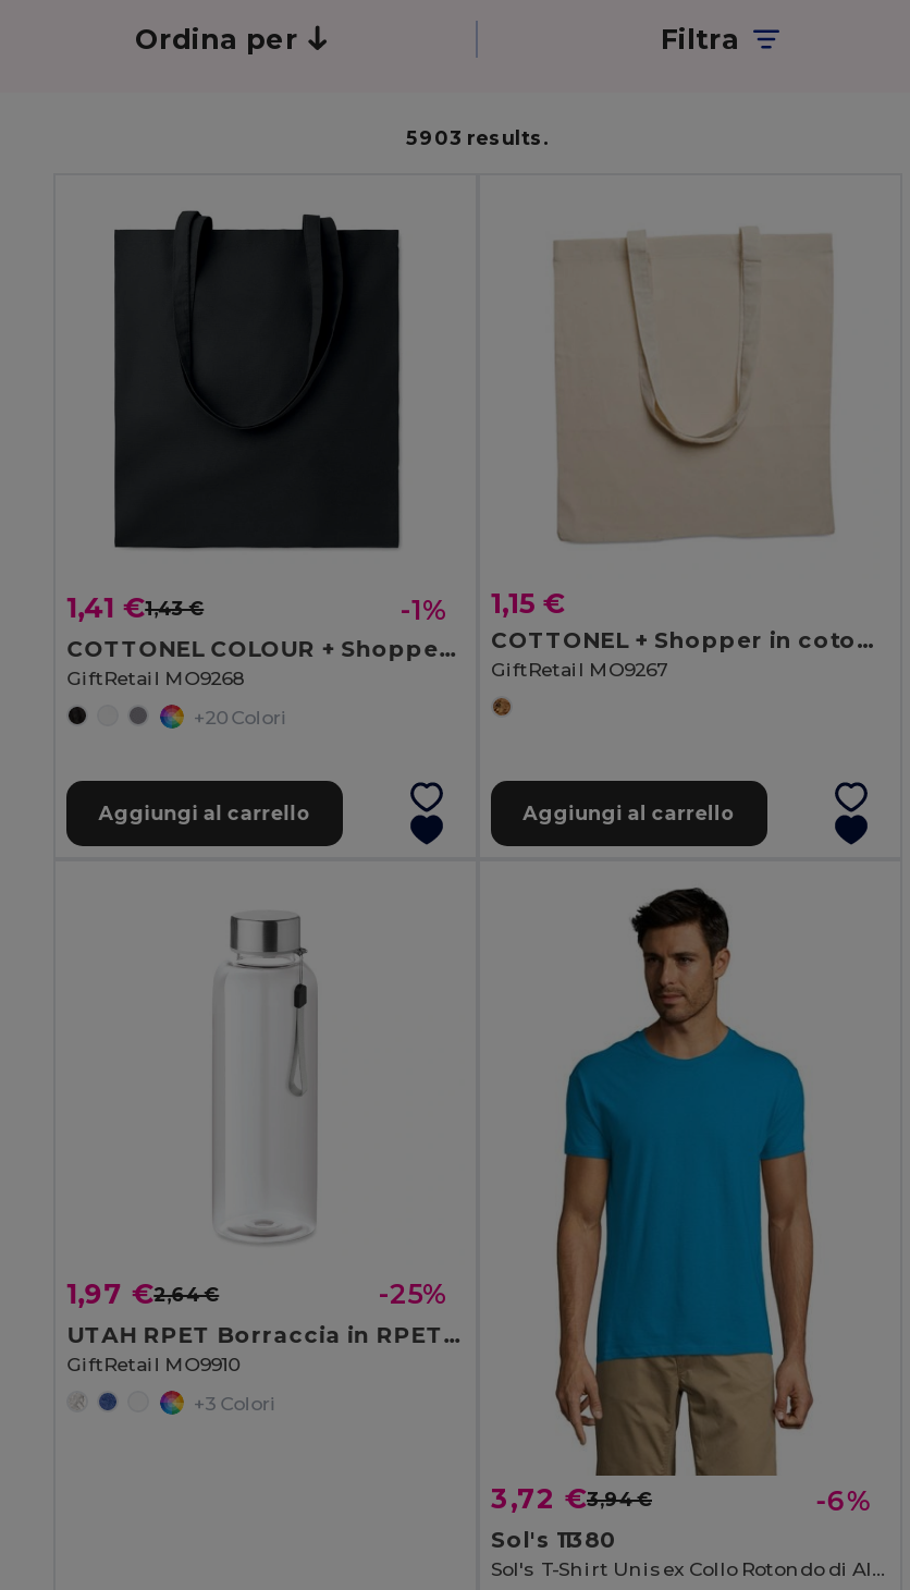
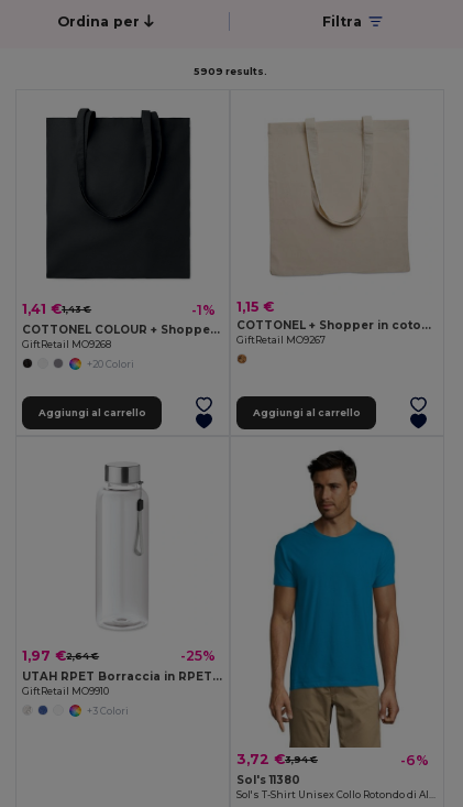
[406,128,550,150] 5903 results. -> [193,66,267,77] 5909 results.

